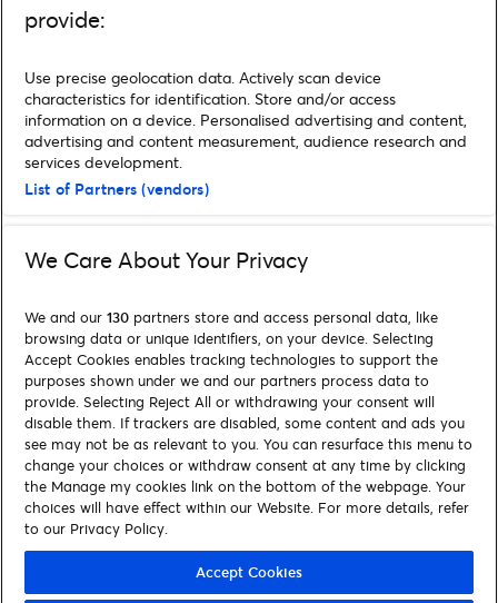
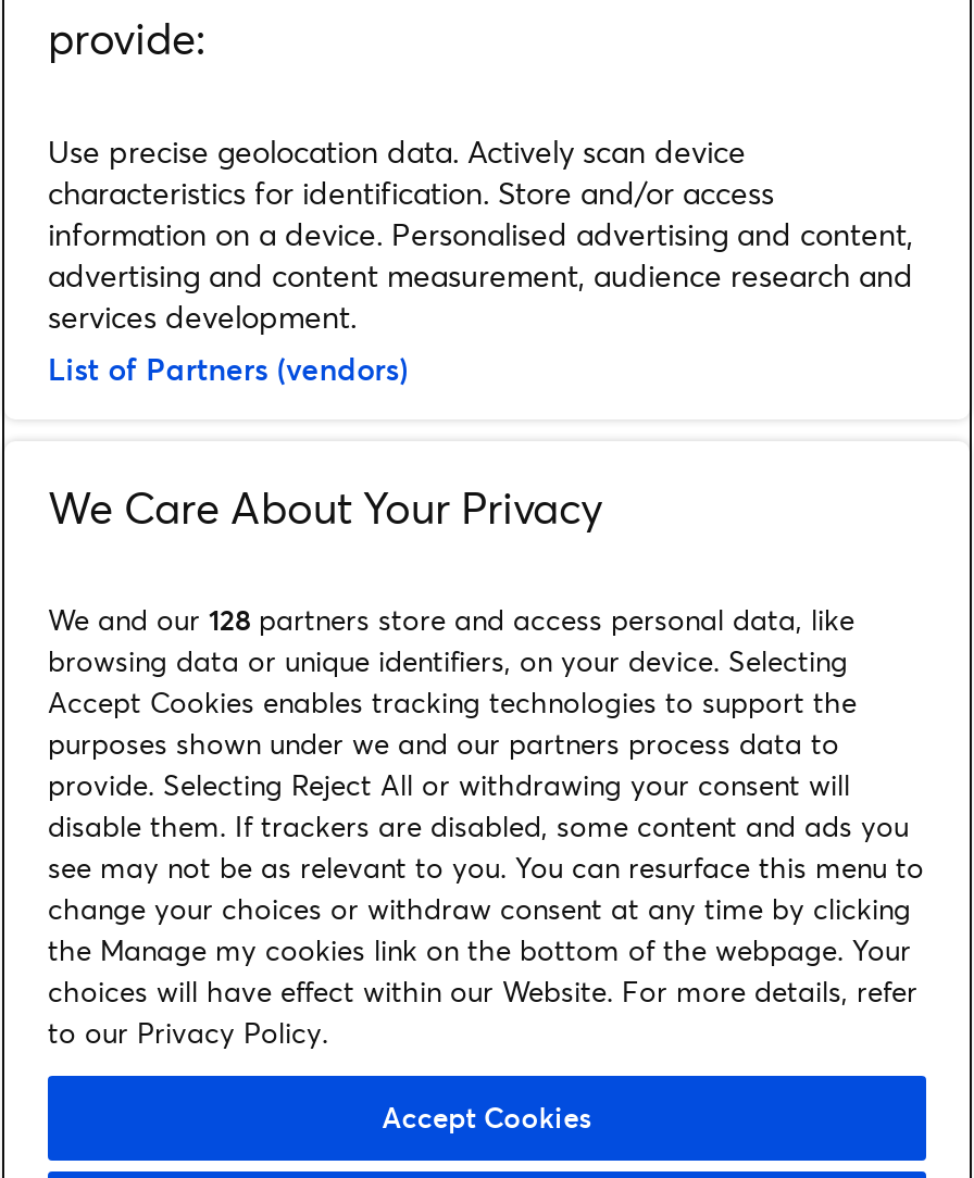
[24,307,438,327] We and our 130 partners store and access personal data, like -> [48,600,854,639] We and our 128 partners store and access personal data, like

